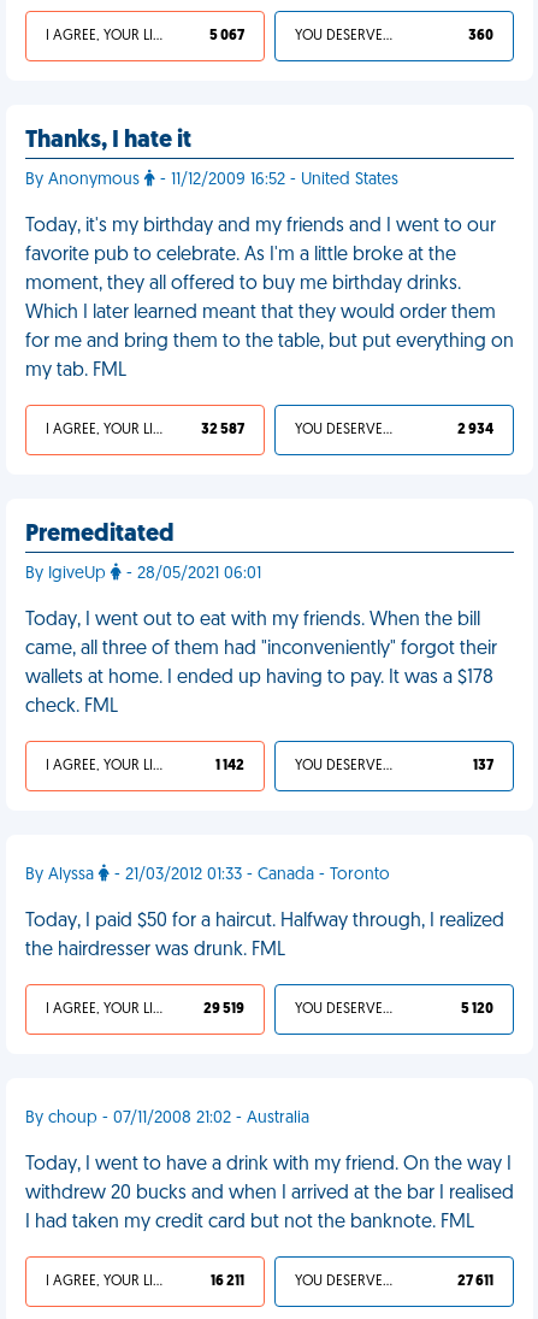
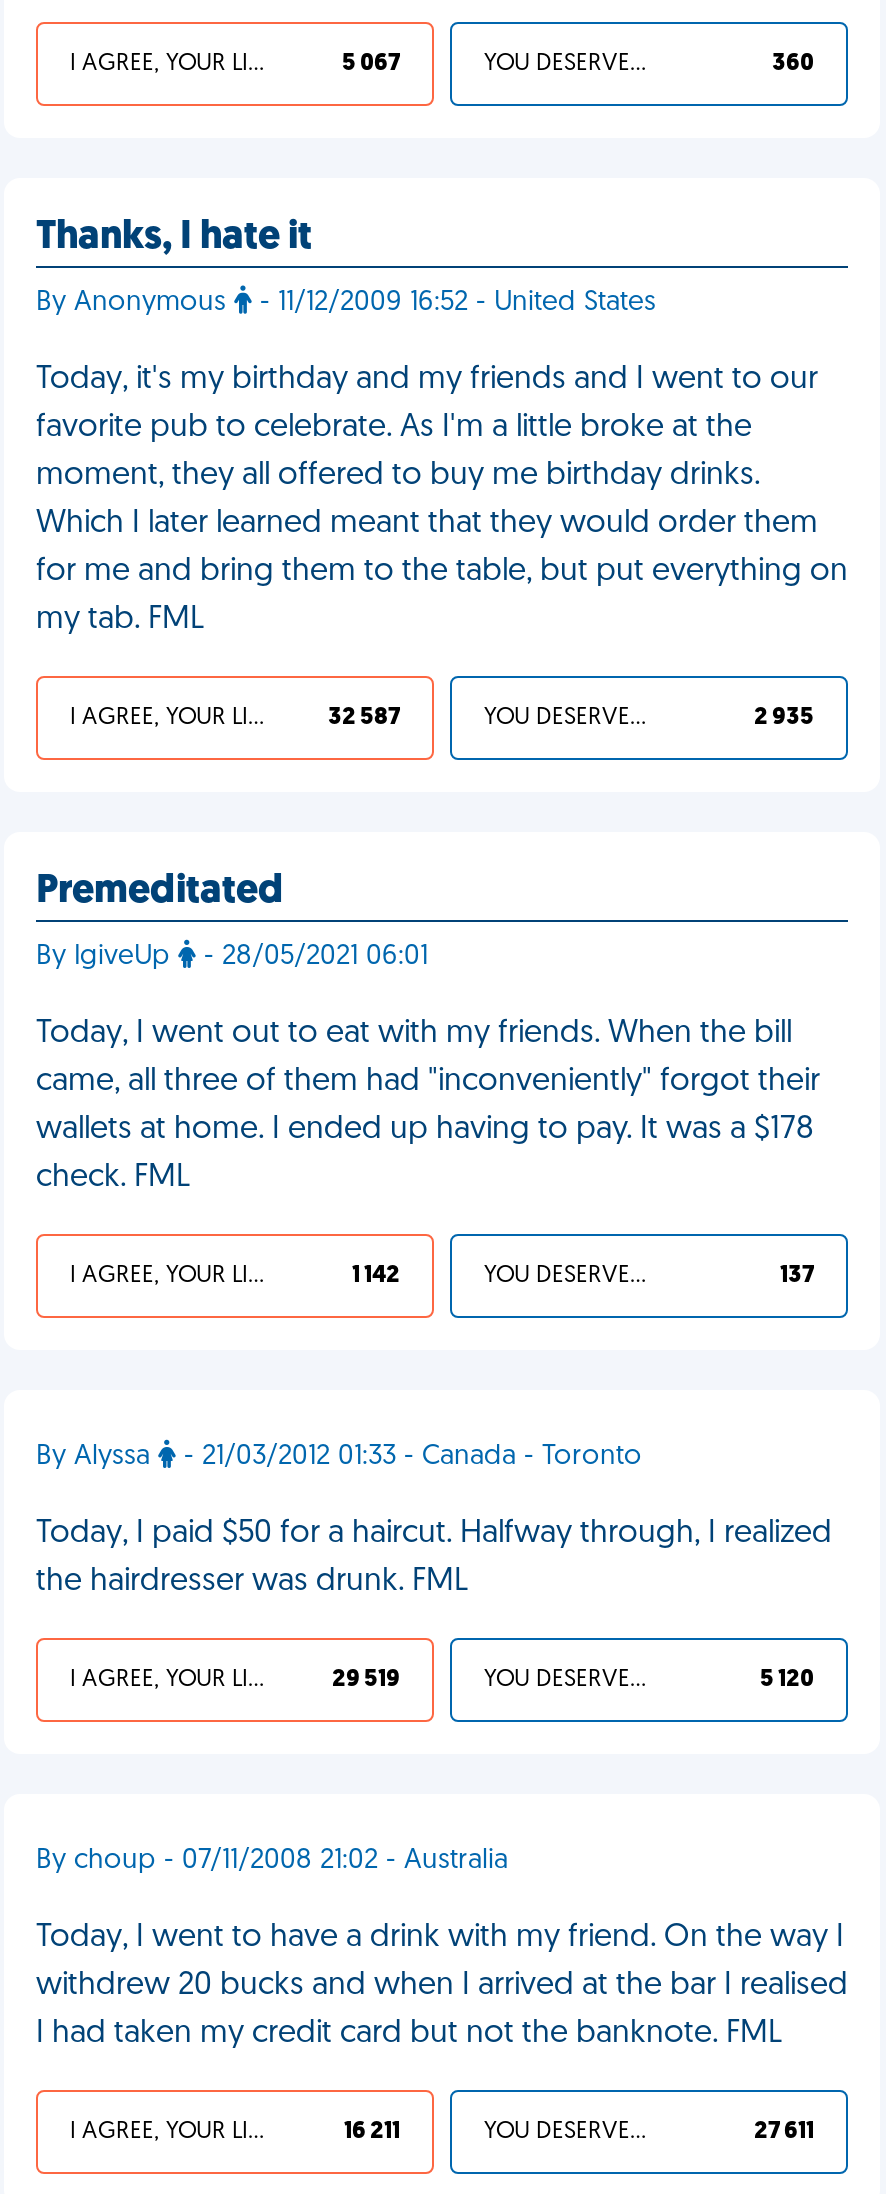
[457,423,493,437] 2 934 -> [754,706,814,730] 2 935

